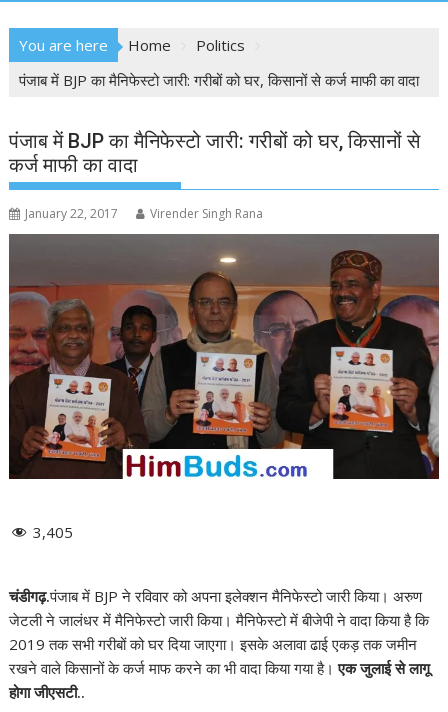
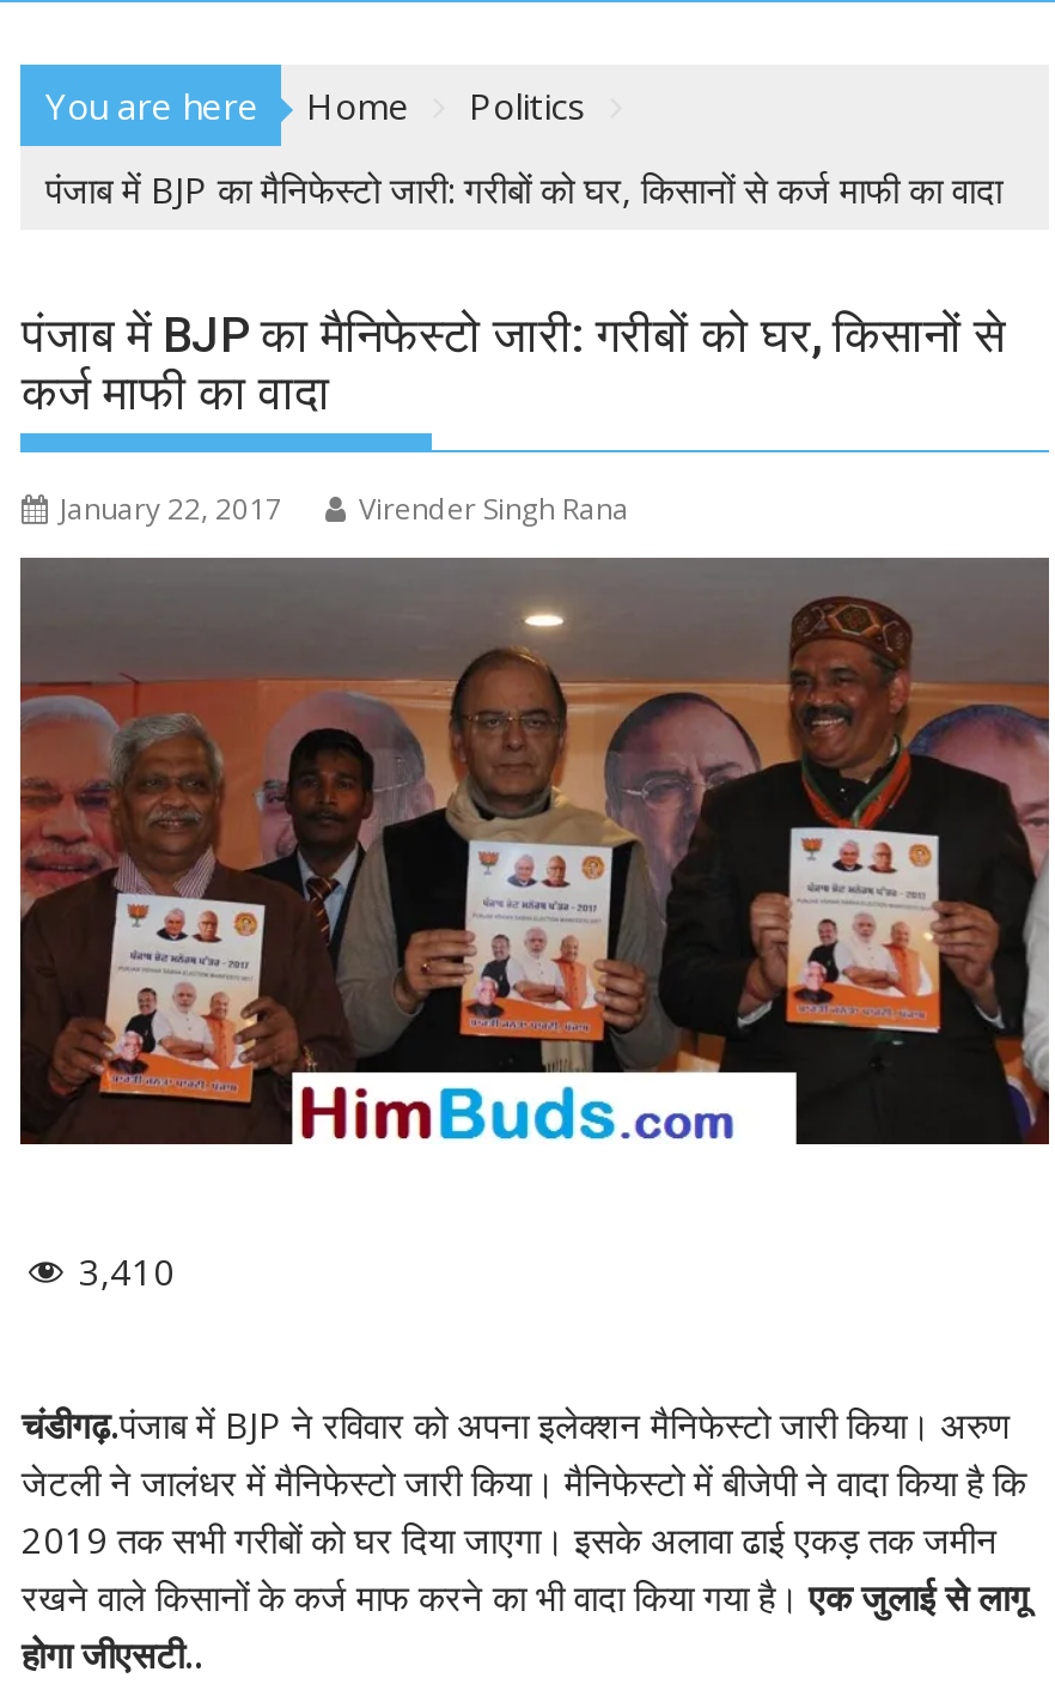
[33,522,73,542] 3,405 -> [79,1248,175,1296] 3,410

